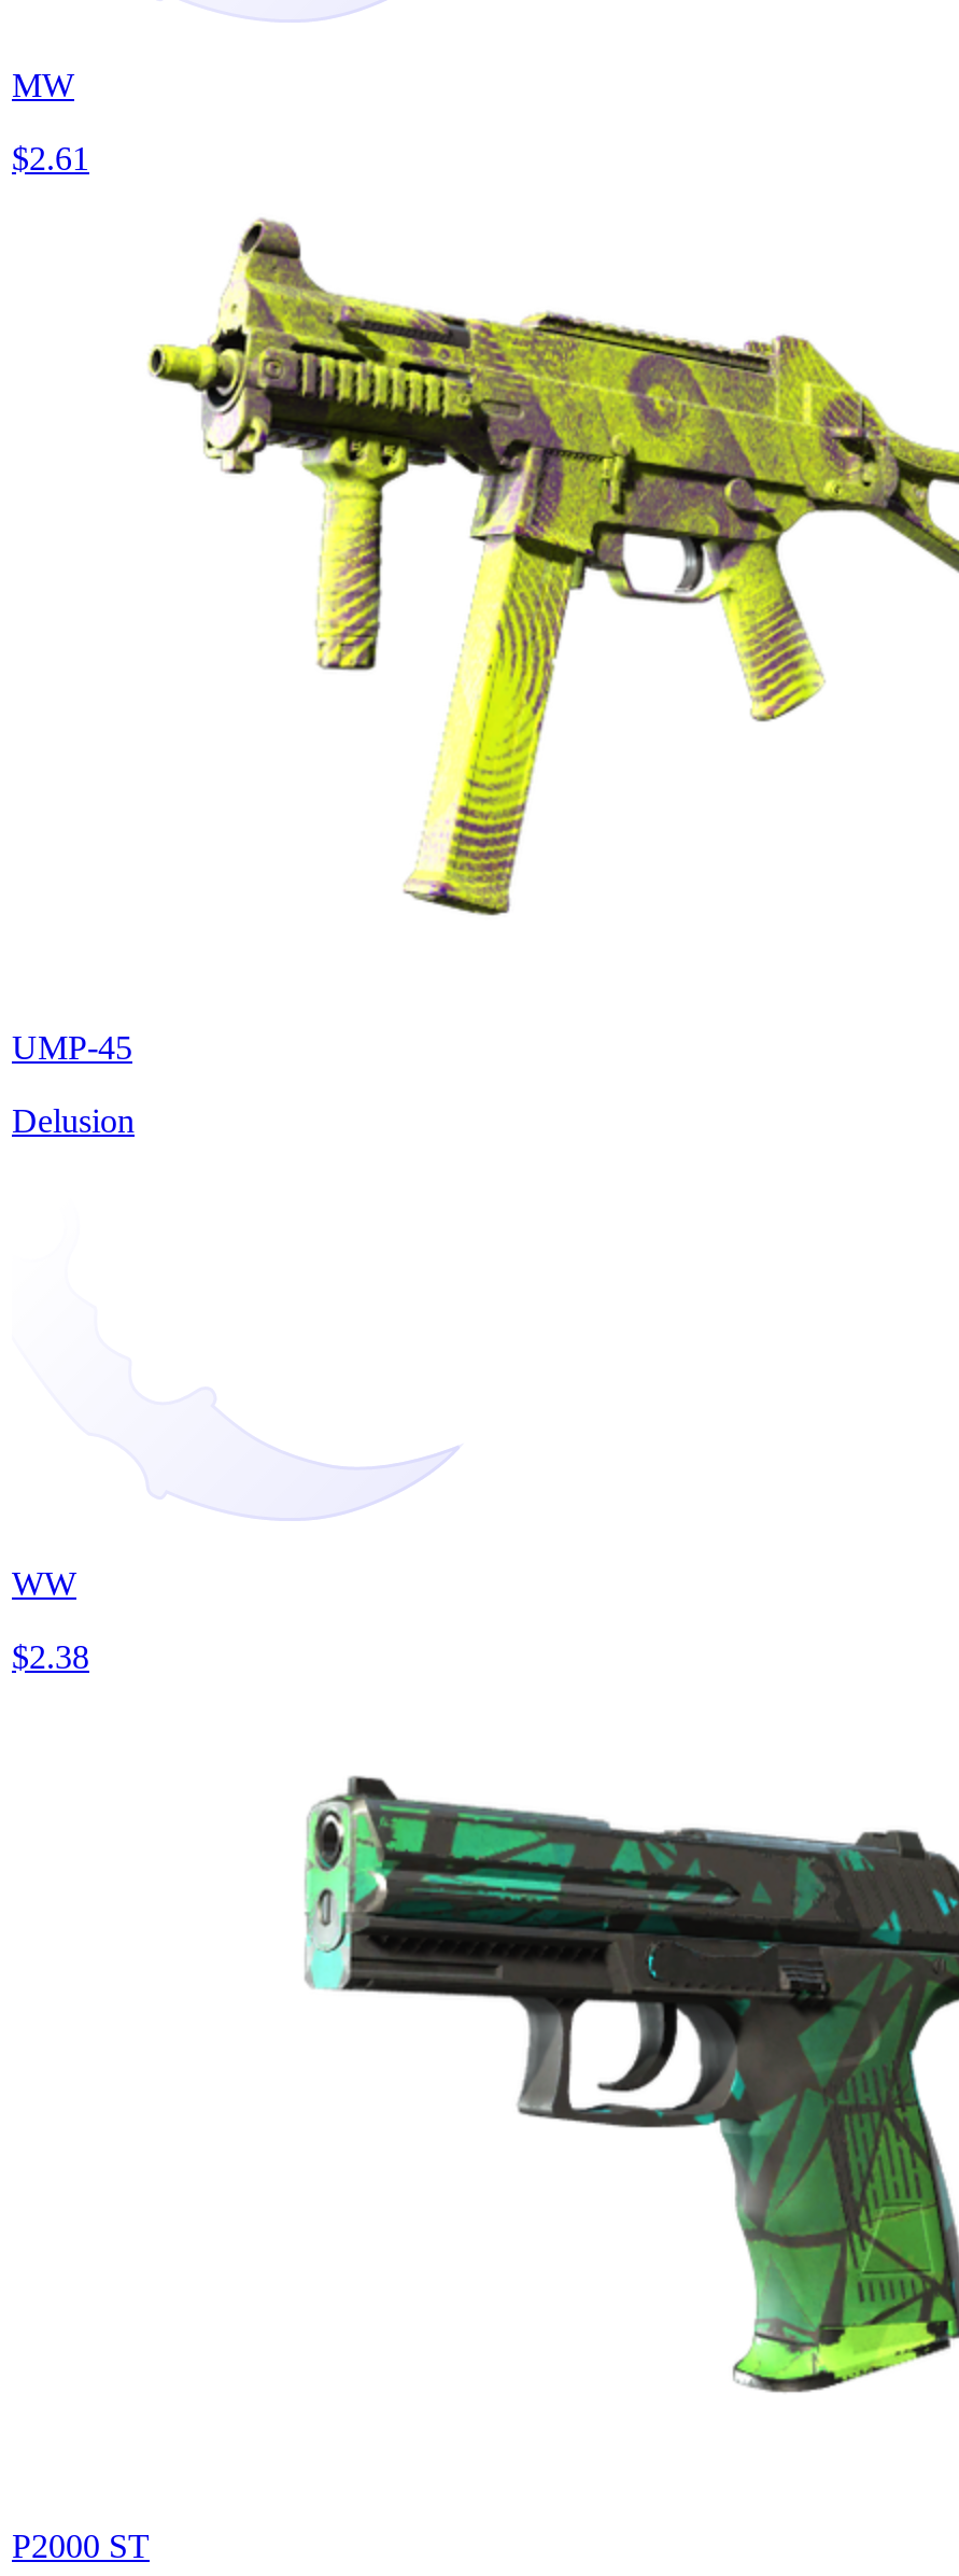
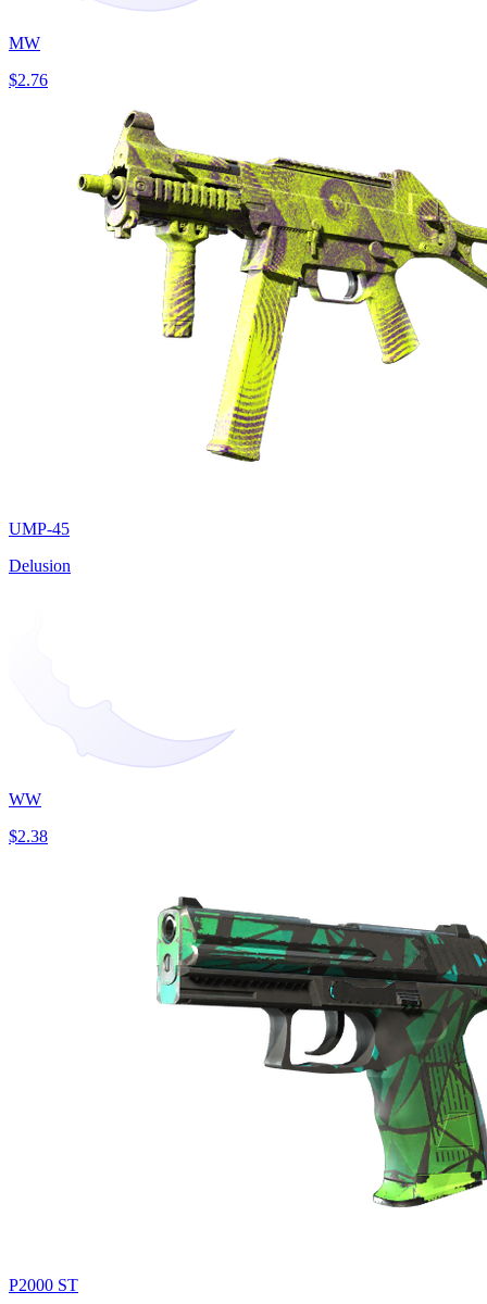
[12,139,89,176] $2.61 -> [9,70,48,89] $2.76

